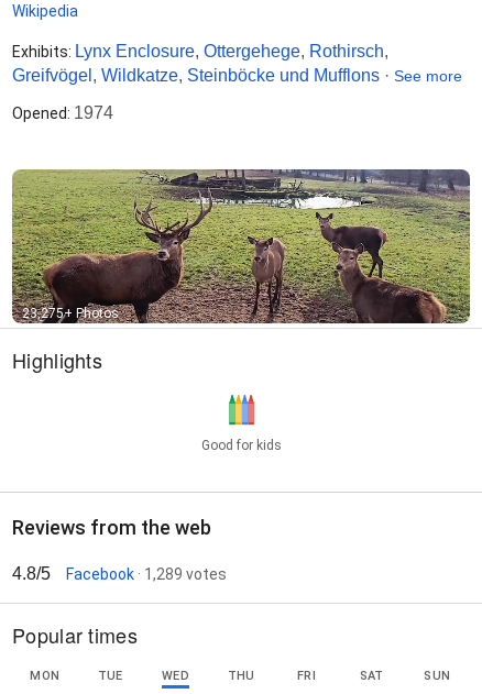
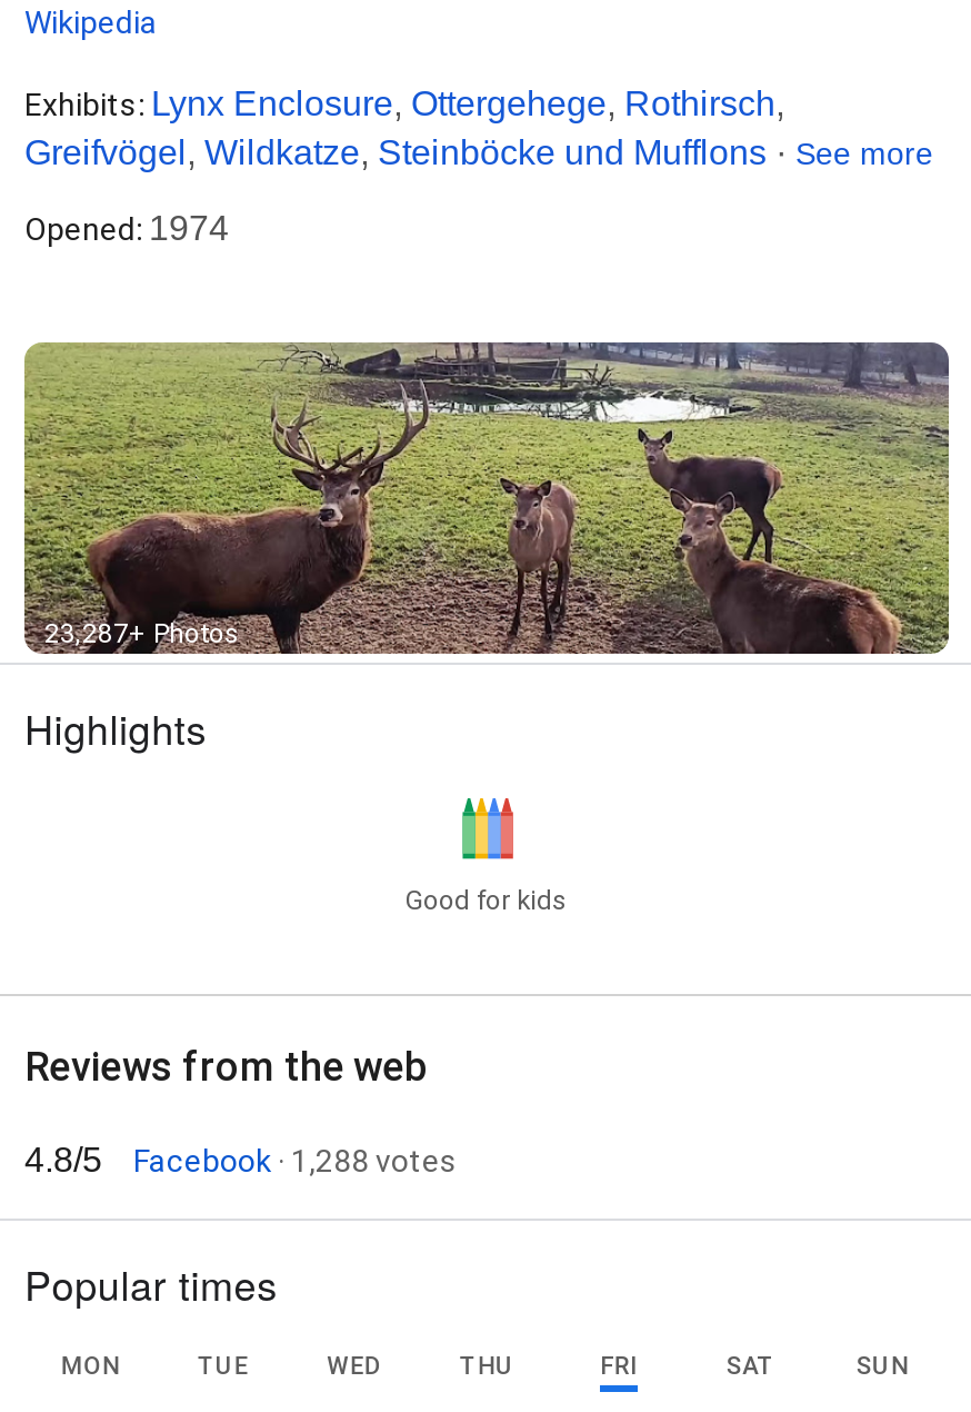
[22,306,119,321] 23,275+ Photos -> [44,619,240,650] 23,287+ Photos
[66,566,227,583] Facebook · 1,289 votes -> [133,1143,458,1179] Facebook · 1,288 votes

